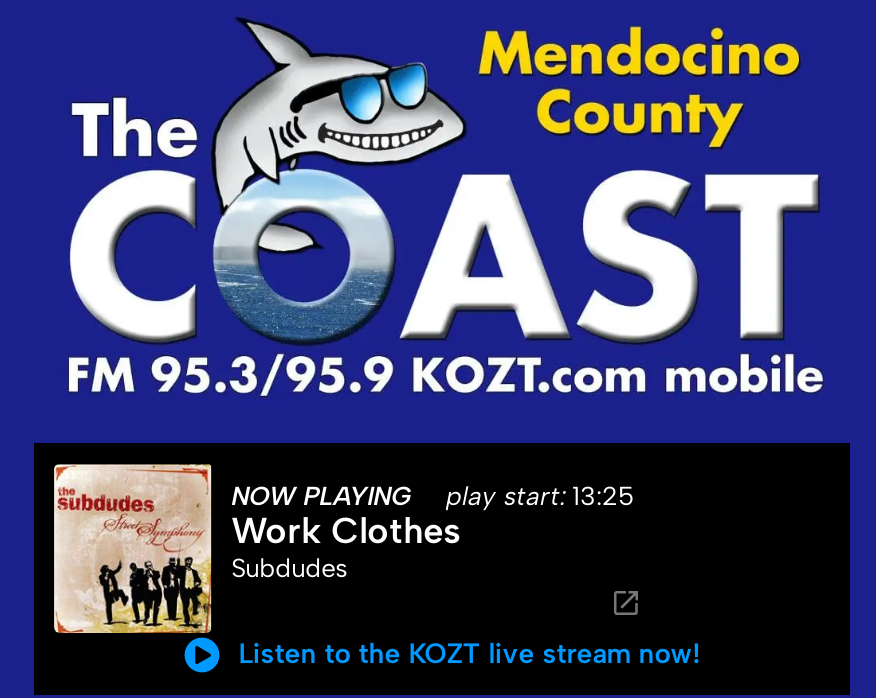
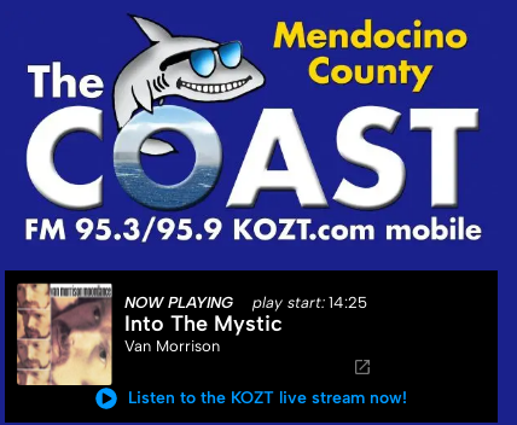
[52,463,634,635] [image] | play start: 13:25 | Work Clothes | Subdudes -> [16,283,367,385] [image] | play start: 14:25 | Into The Mystic | Van Morrison

